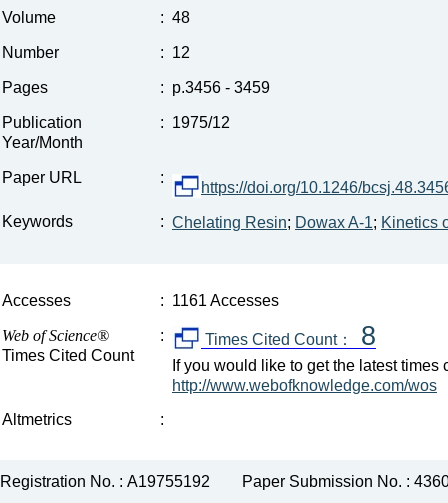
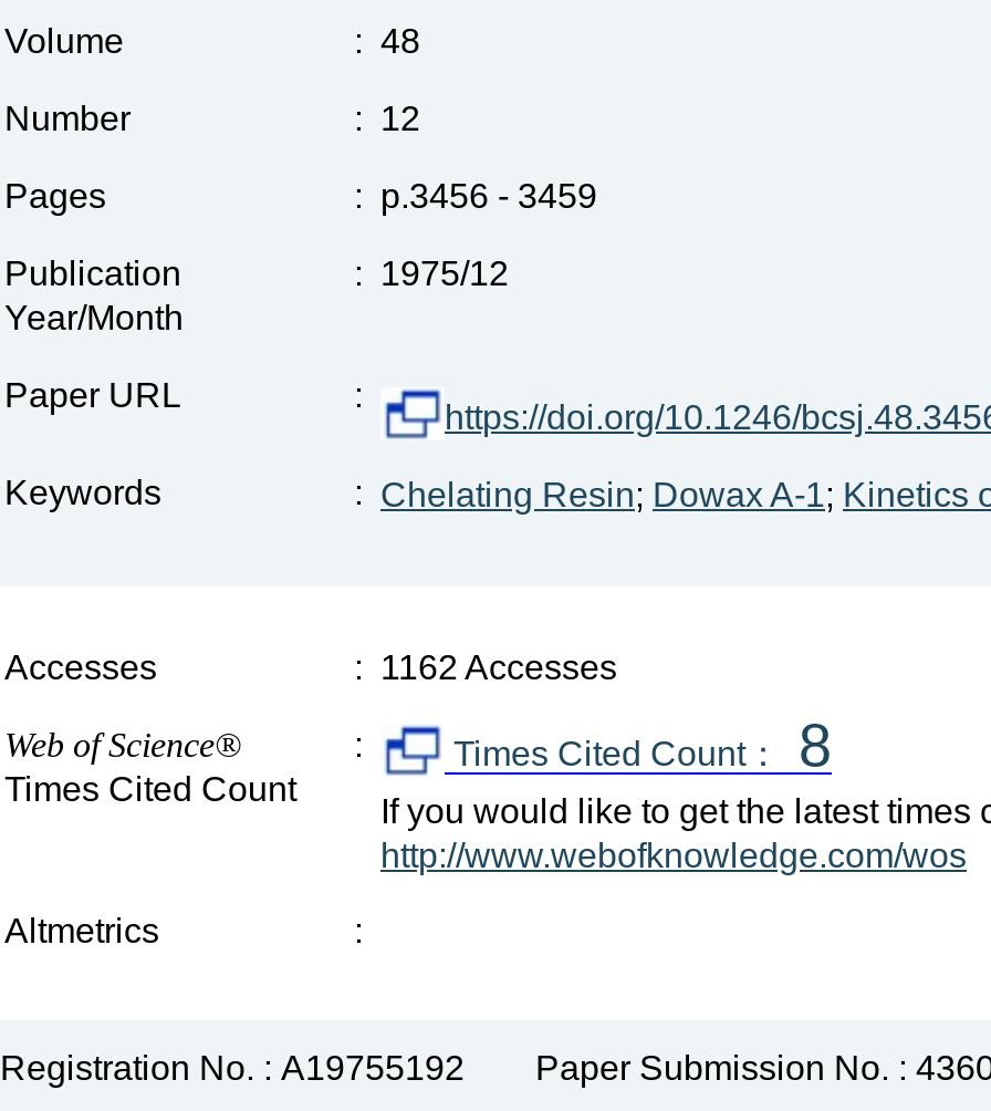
[160,292,279,309] : 1161 Accesses -> [354,649,617,687] : 1162 Accesses

